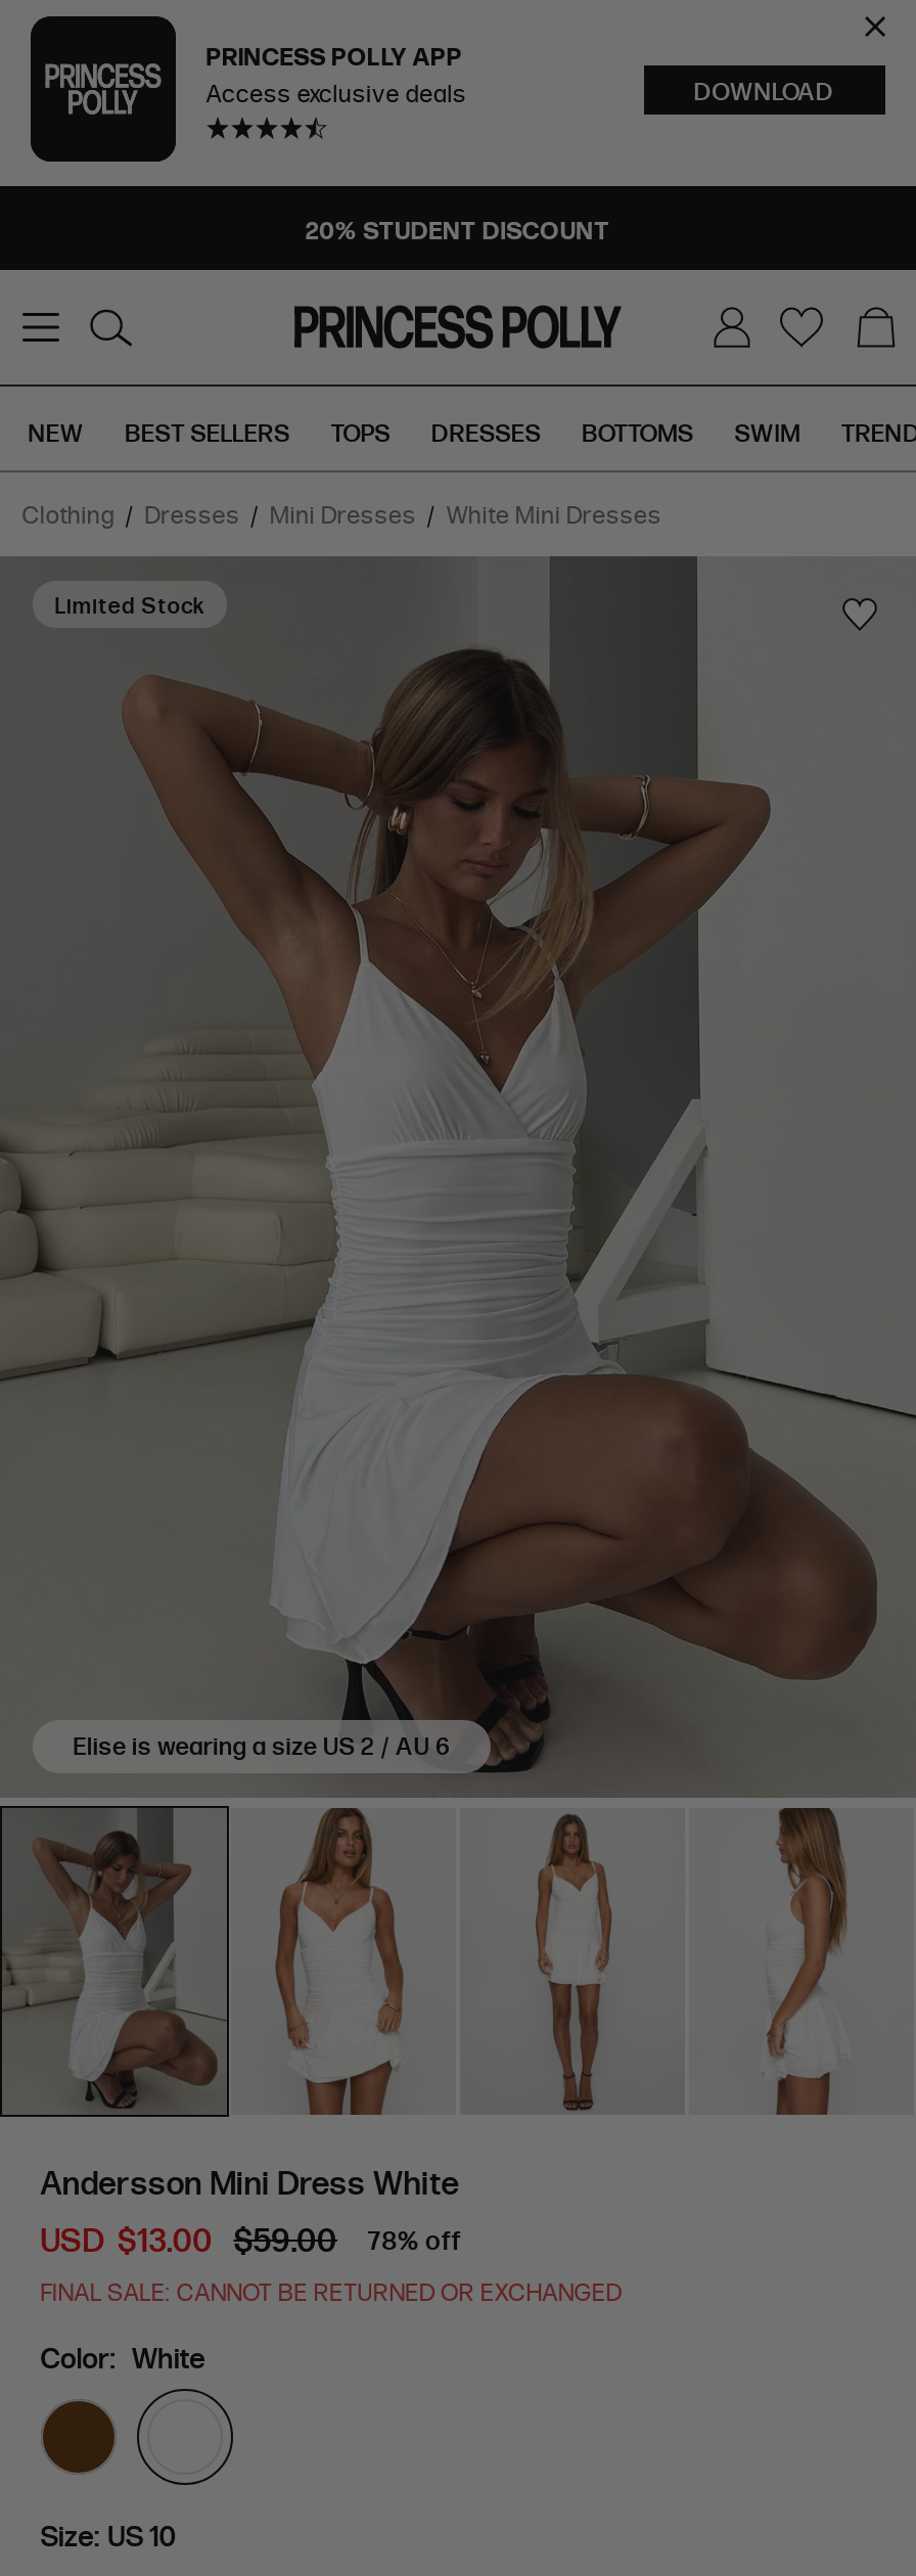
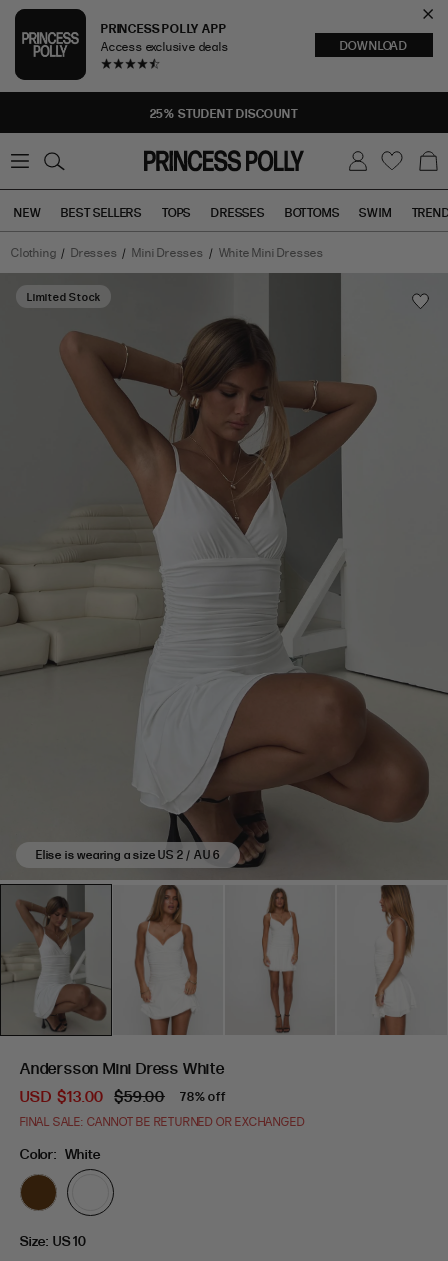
[306,213,610,245] 20% STUDENT DISCOUNT -> [149,105,298,121] 25% STUDENT DISCOUNT

